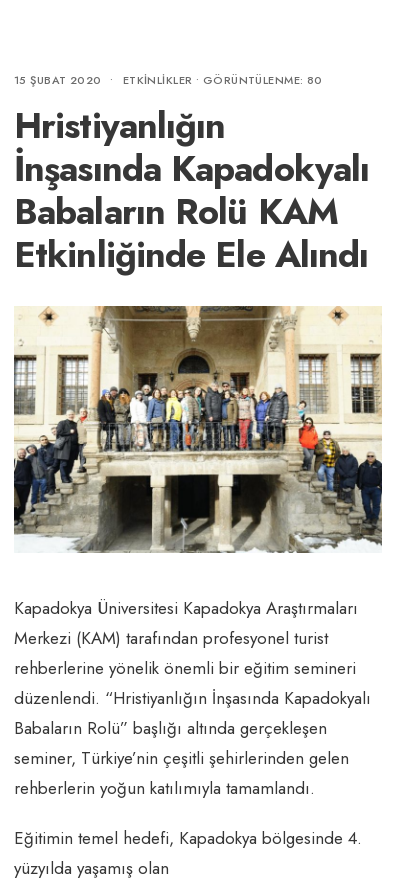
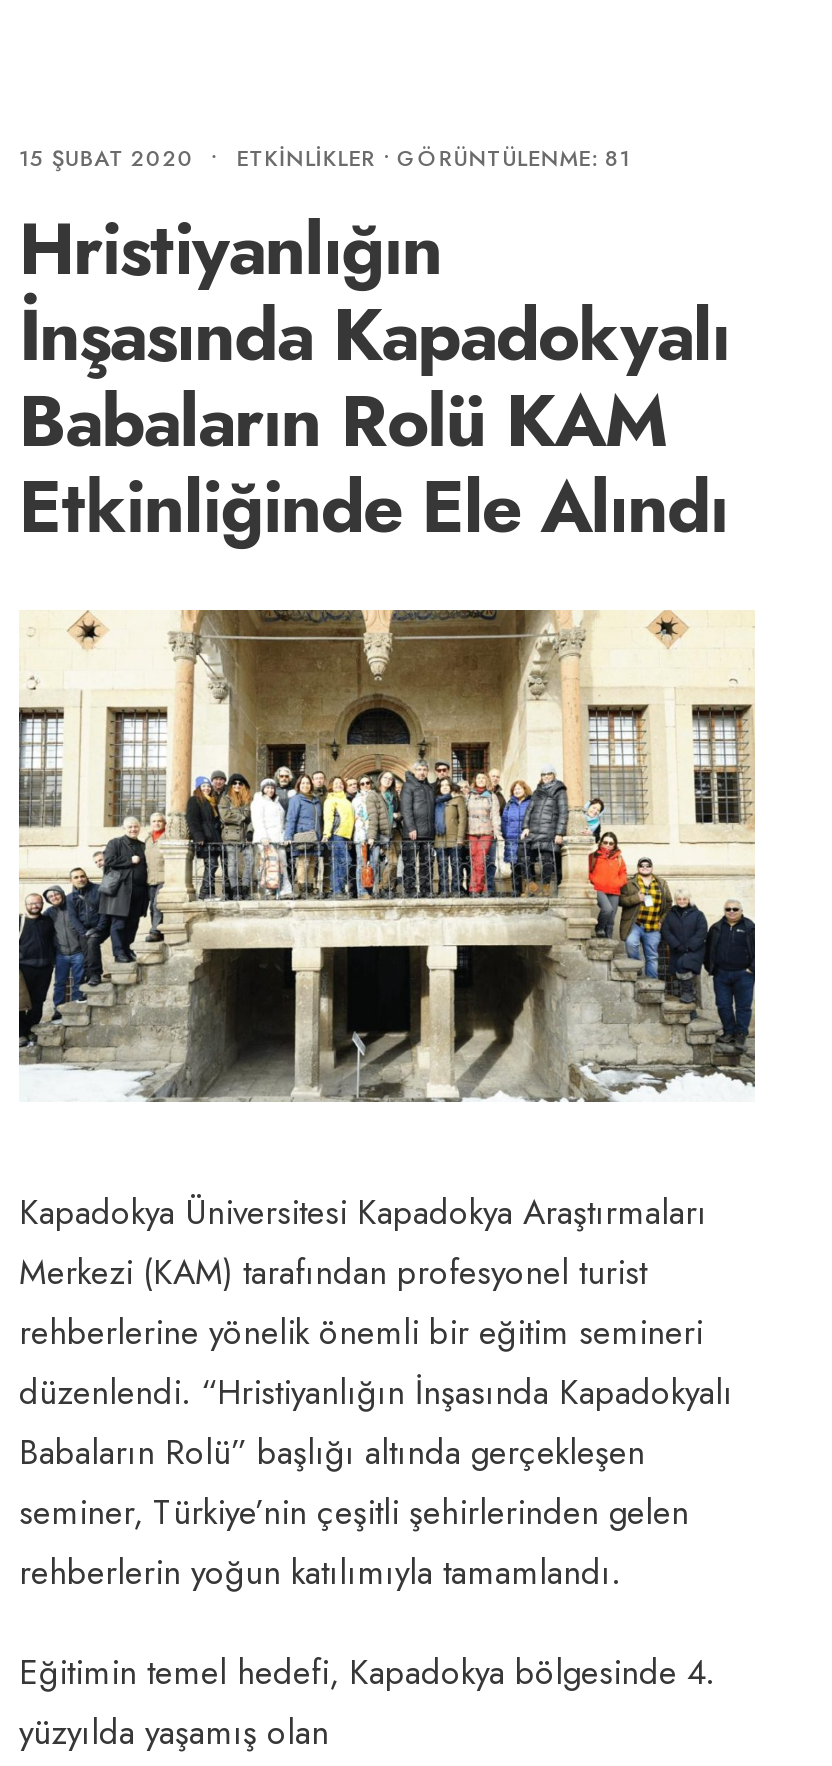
[14,72,323,88] 15 ŞUBAT 2020 • ETKINLIKLER • GÖRÜNTÜLENME: 80 -> [19,142,631,174] 15 ŞUBAT 2020 • ETKINLIKLER • GÖRÜNTÜLENME: 81

